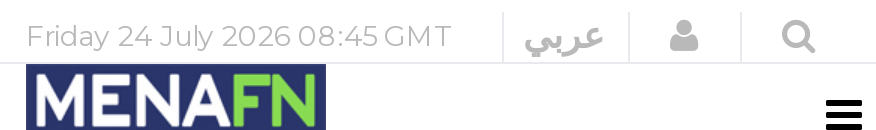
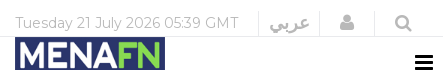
[26,18,450,54] Friday 24 July 2026 08:45 GMT -> [15,14,238,32] Tuesday 21 July 2026 05:39 GMT

